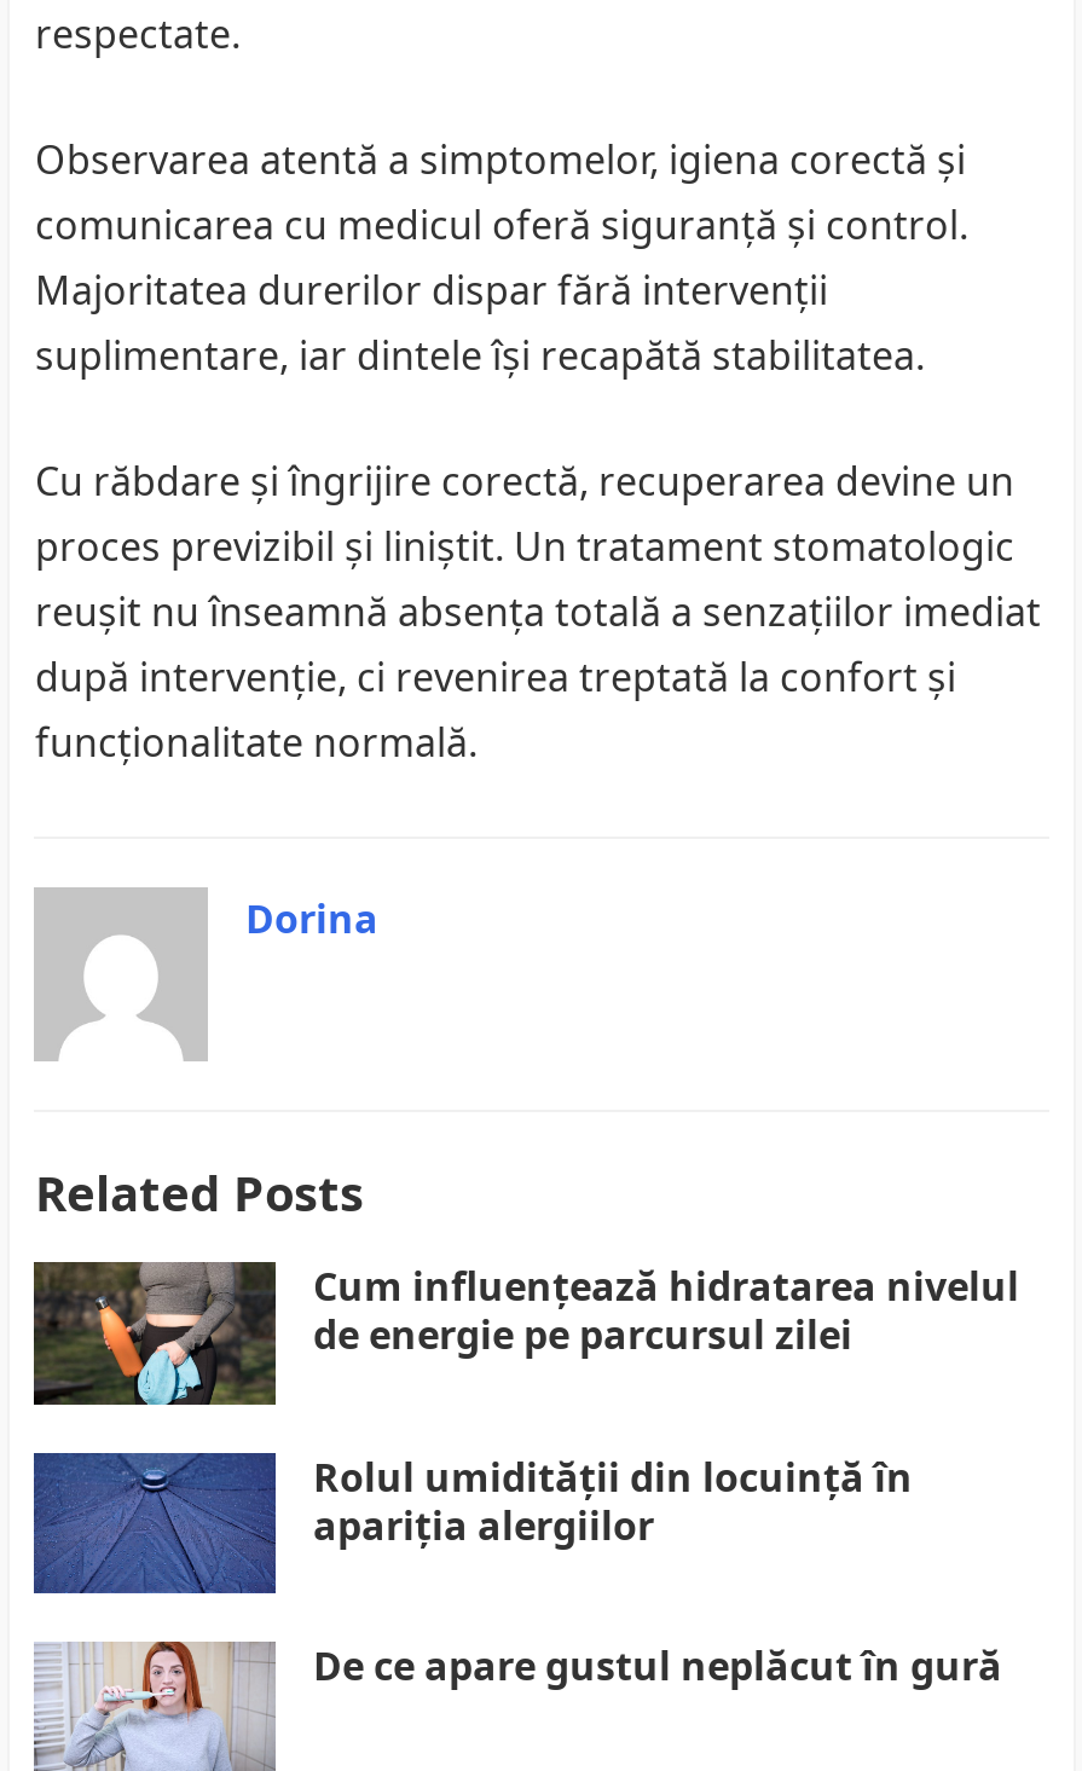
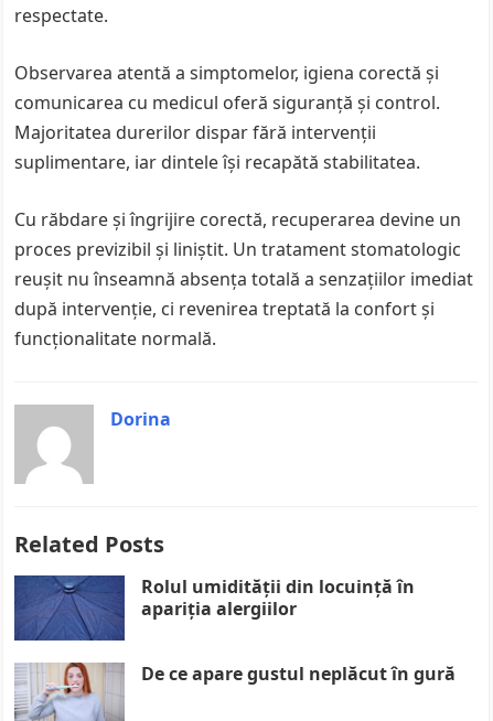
[31,1260,1019,1407] [image] | Cum influențează hidratarea nivelul | de energie pe parcursul zilei -> none

